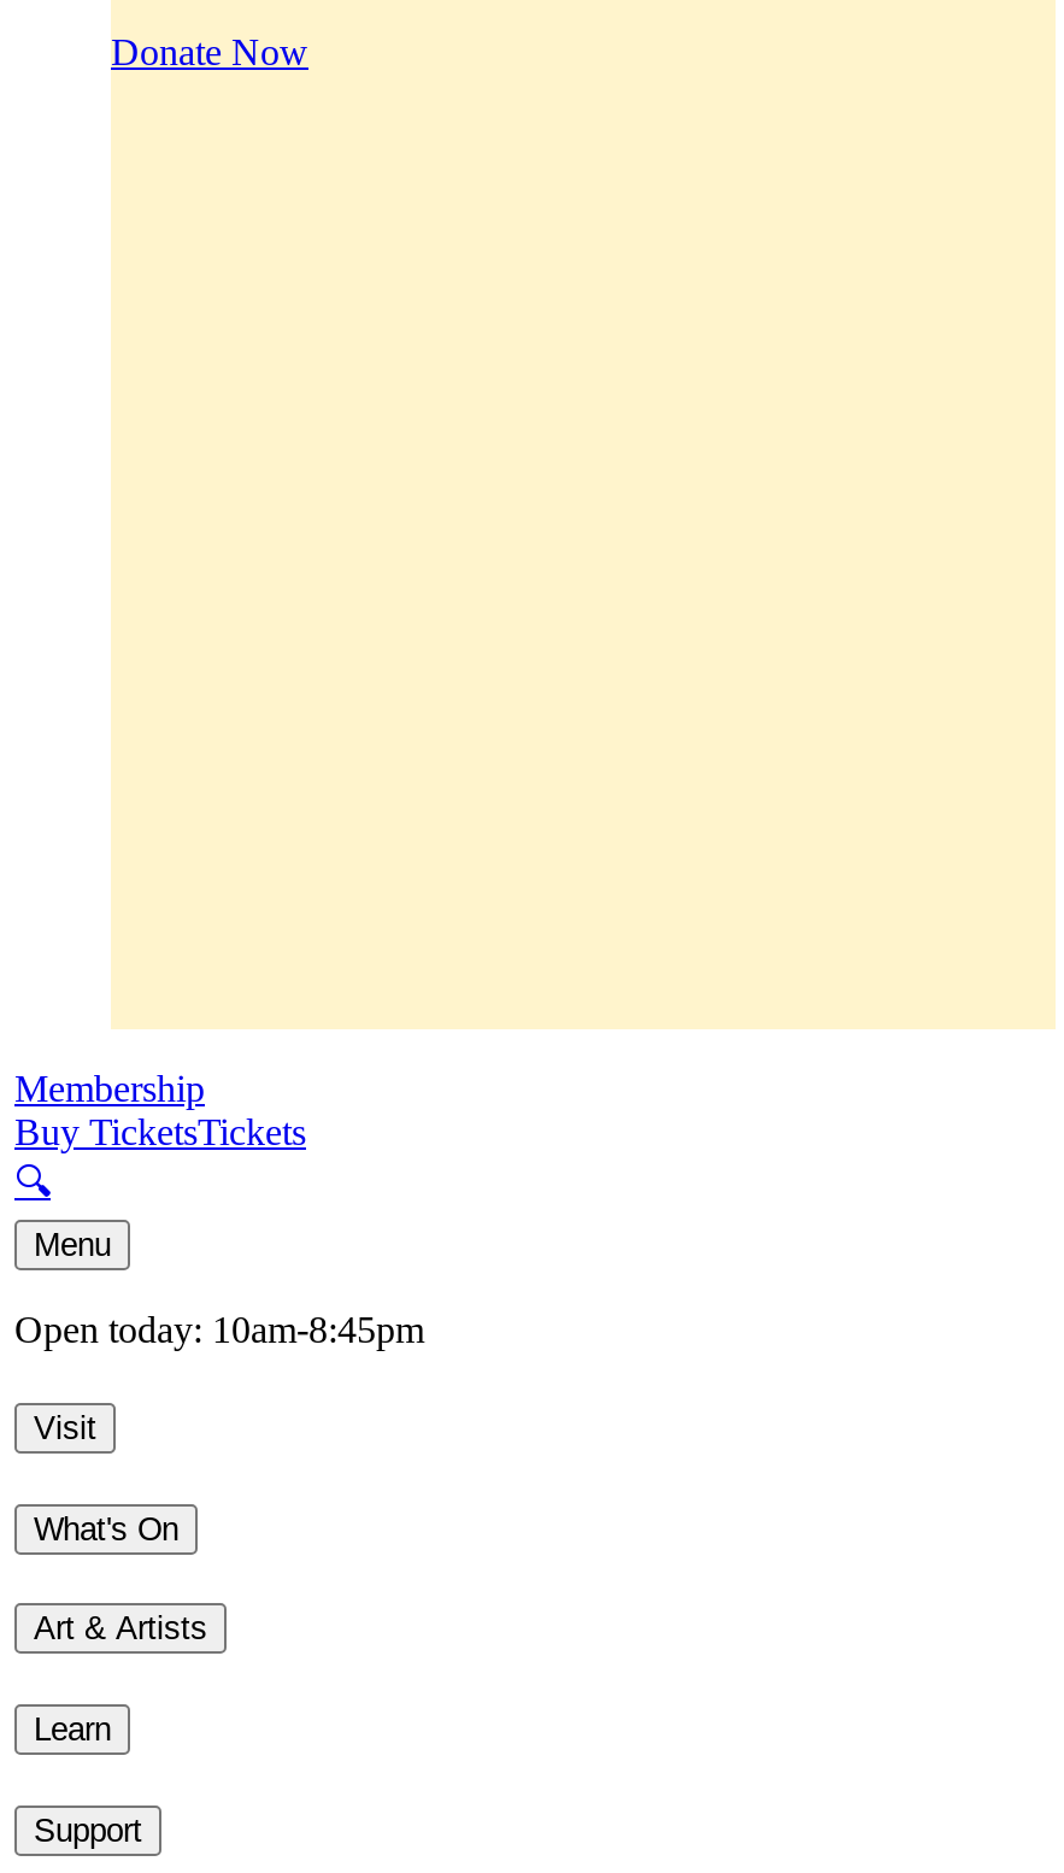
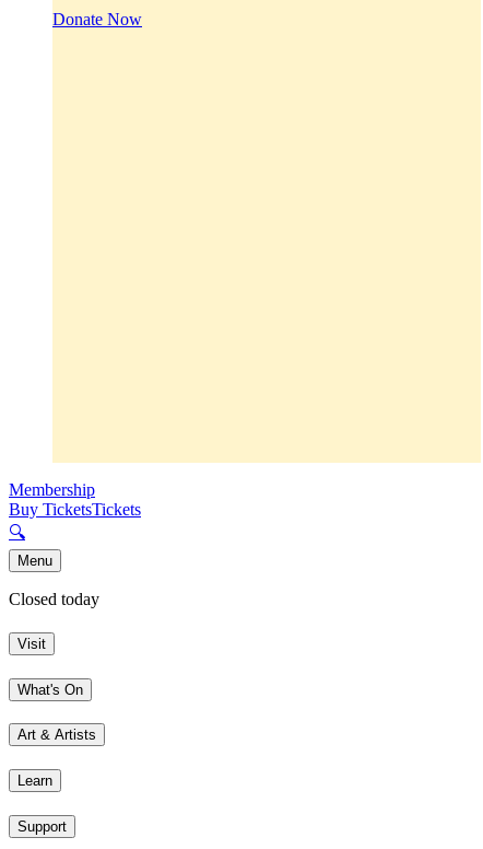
[14,1310,424,1351] Open today: 10am-8:45pm -> [9,590,99,609] Closed today

